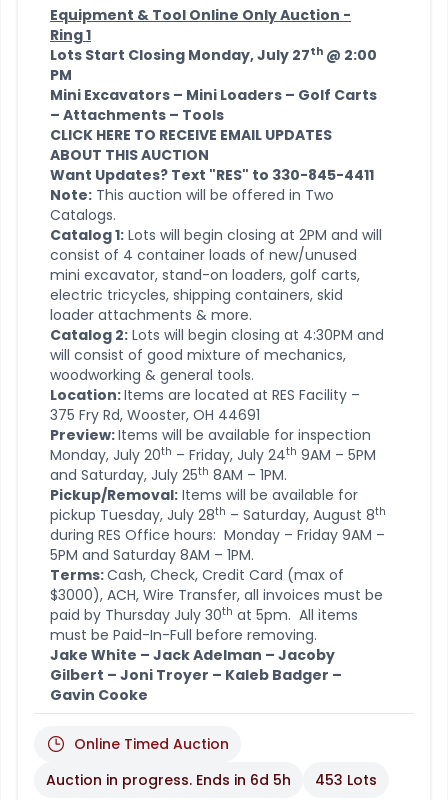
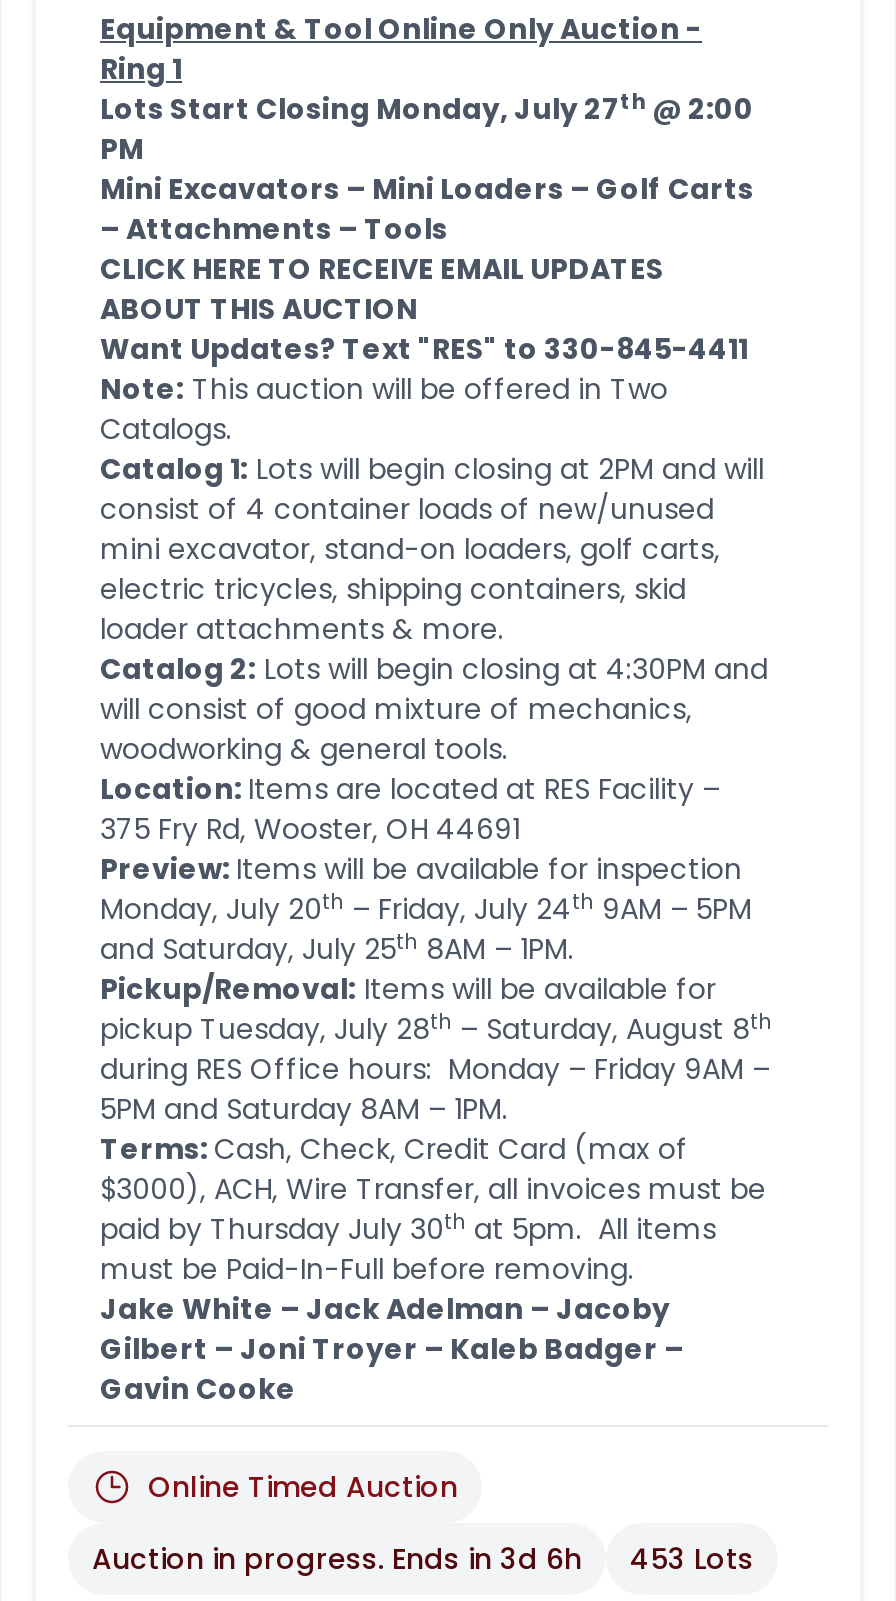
[46,770,291,790] Auction in progress. Ends in 6d 5h -> [92,1539,582,1579] Auction in progress. Ends in 3d 6h

